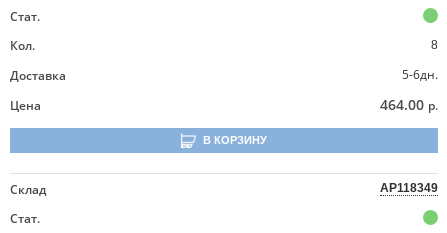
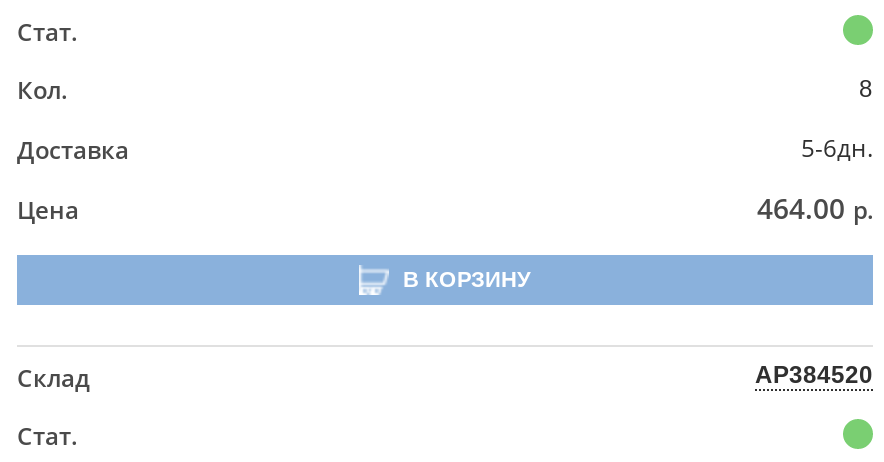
[380,181,438,195] AP118349 -> [755,361,873,389] AP384520

